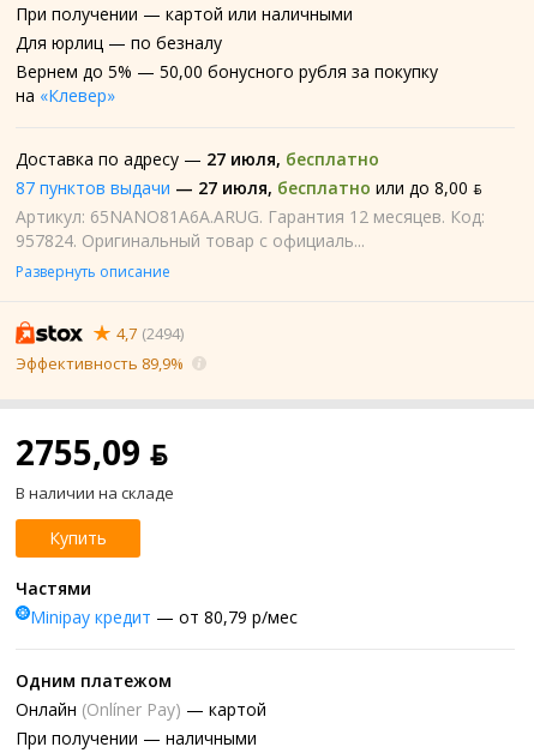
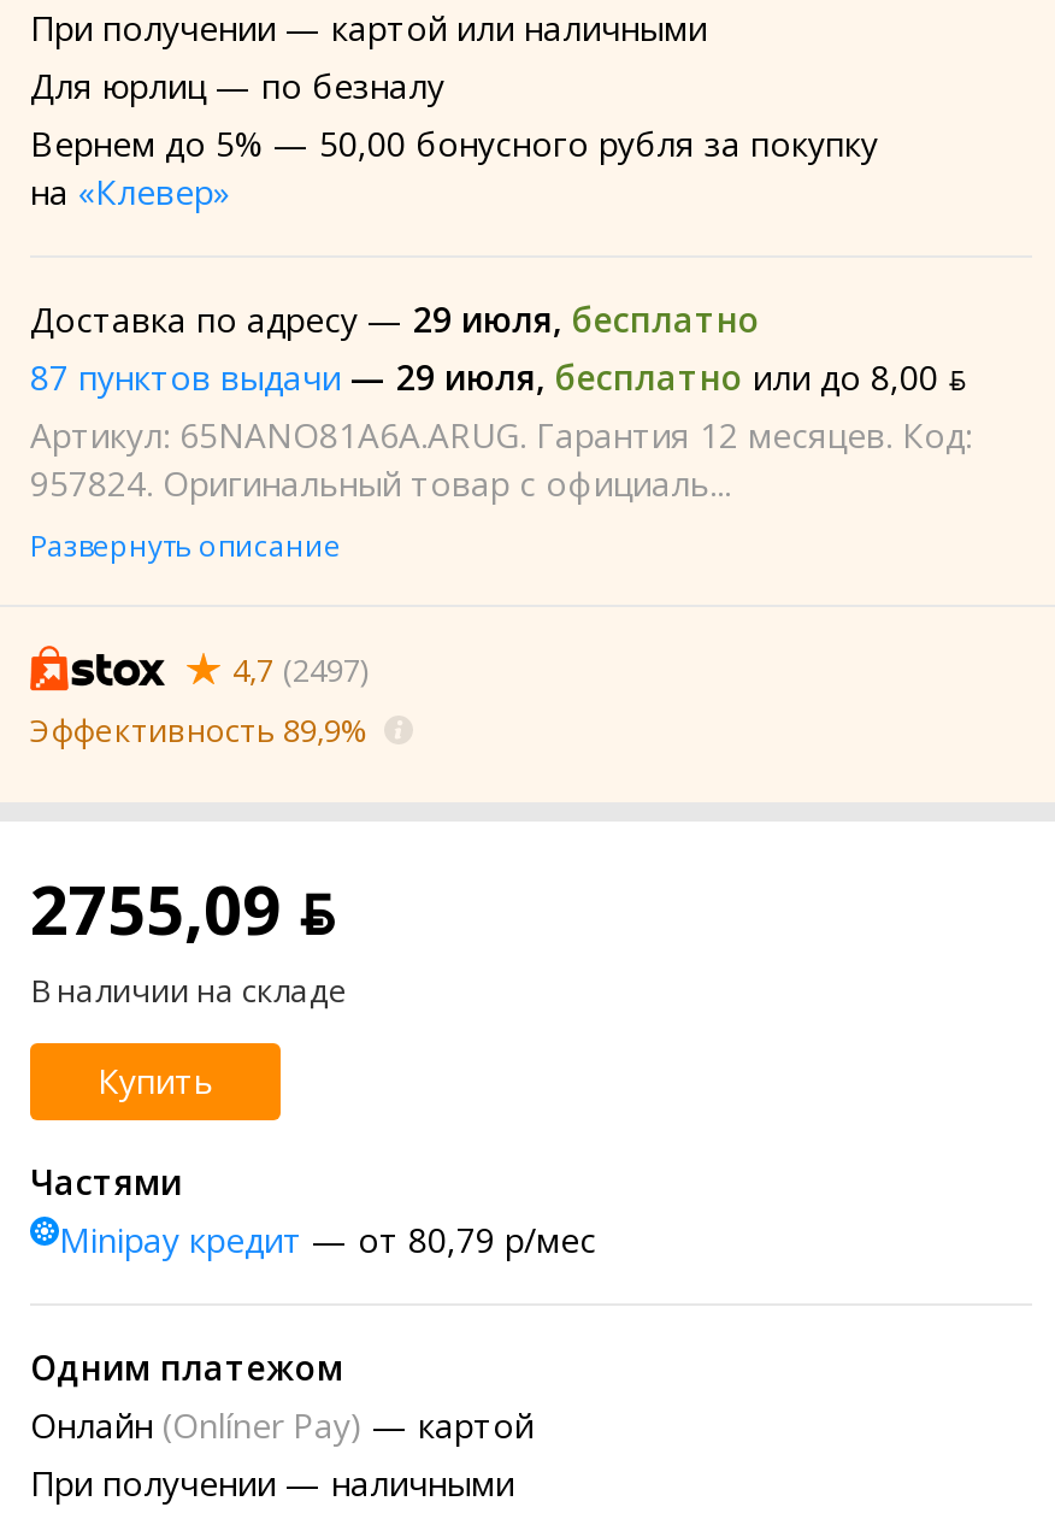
[16,148,379,171] Доставка по адресу — 27 июля, бесплатно -> [30,297,760,343] Доставка по адресу — 29 июля, бесплатно
[16,177,482,199] 87 пунктов выдачи — 27 июля, бесплатно или до 8,00 ƃ -> [30,355,967,401] 87 пунктов выдачи — 29 июля, бесплатно или до 8,00 ƃ
[116,323,184,344] 4,7 (2494) -> [232,649,367,692] 4,7 (2497)

